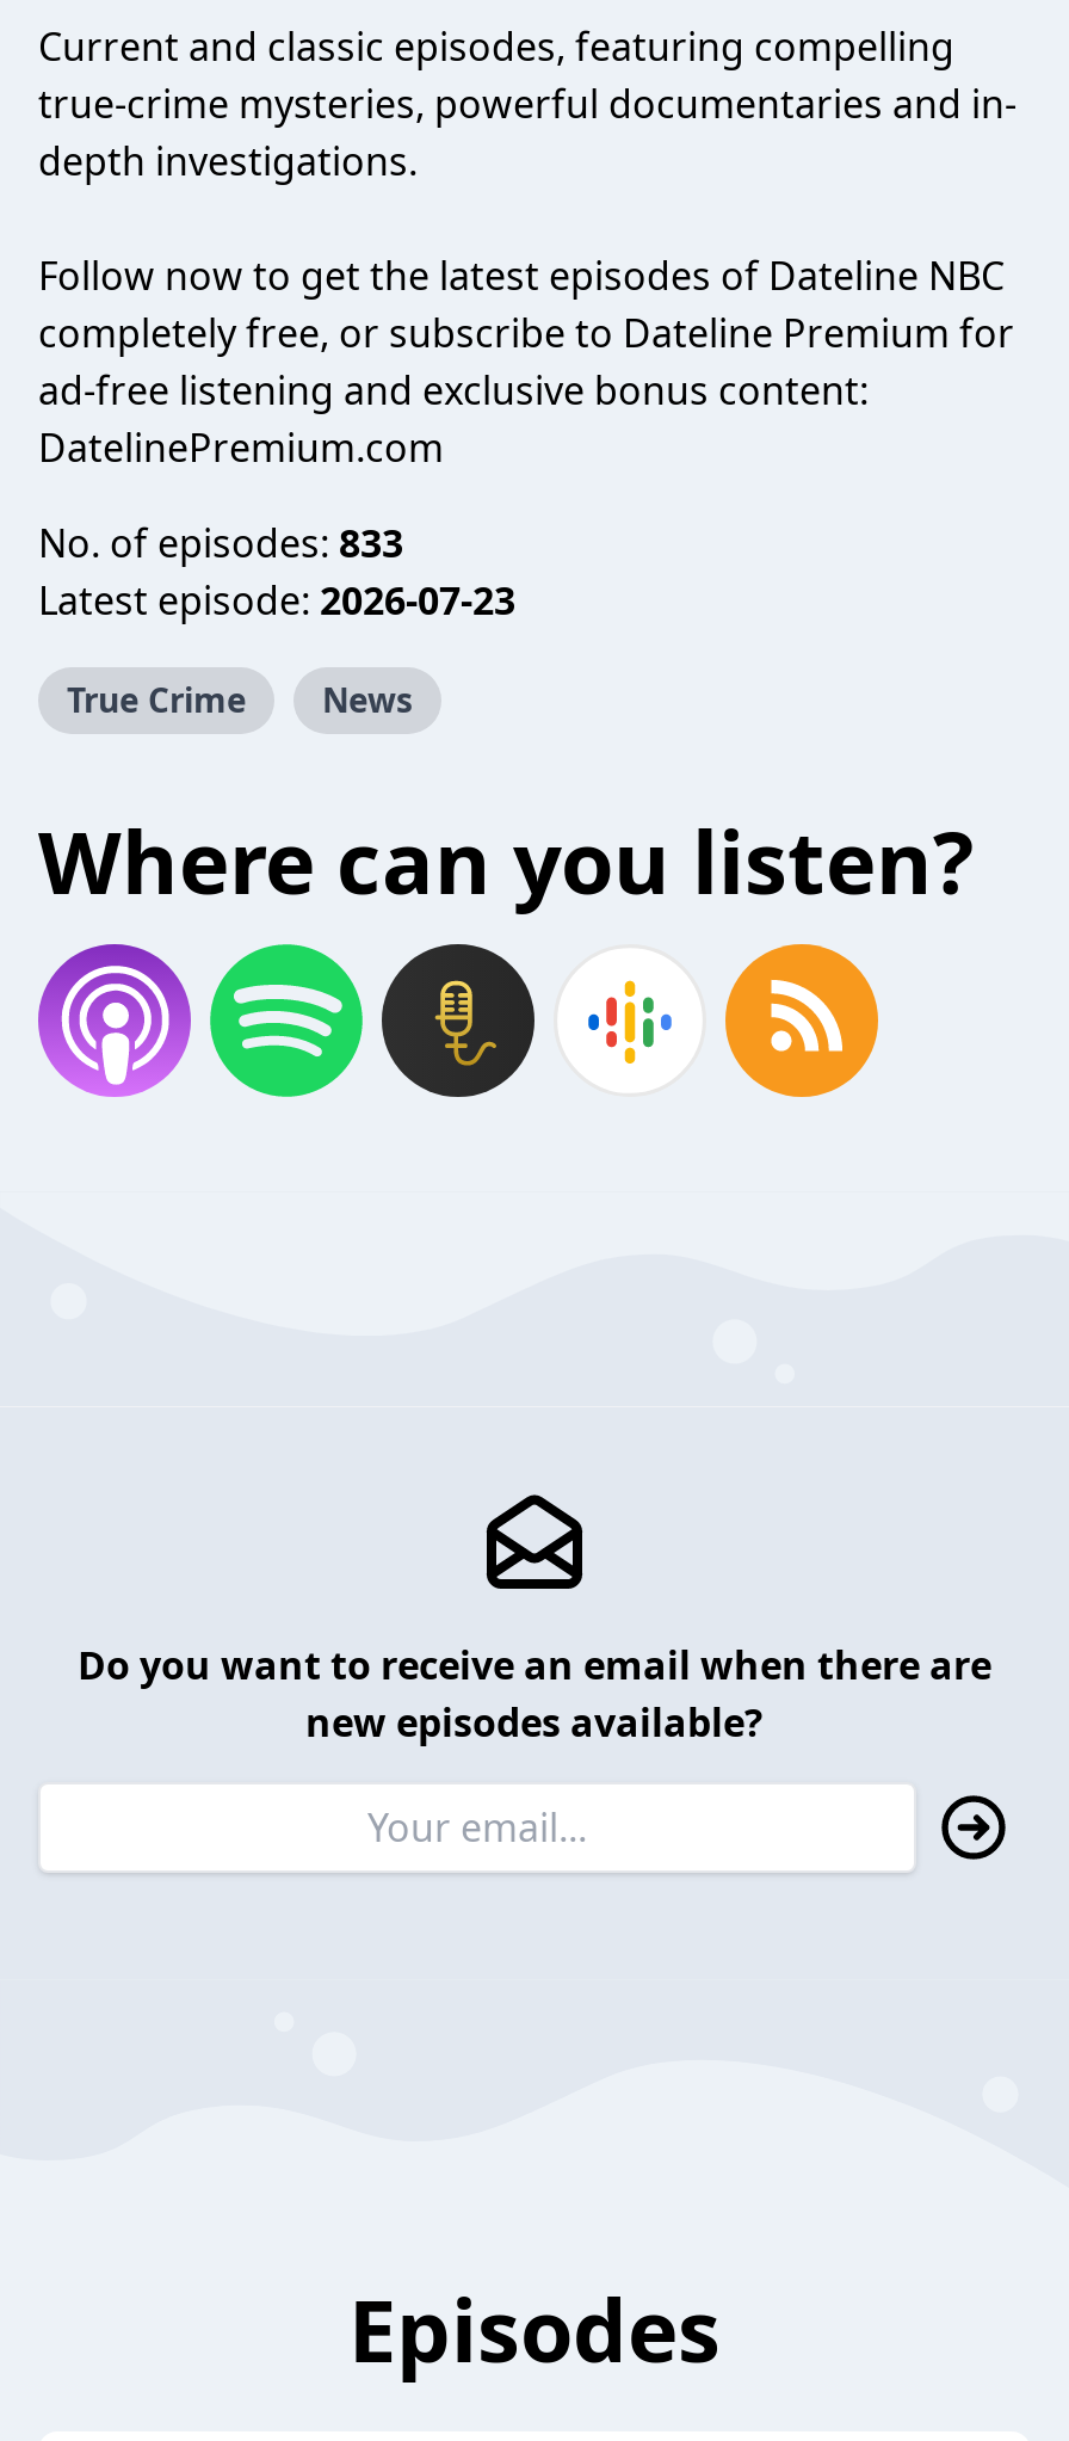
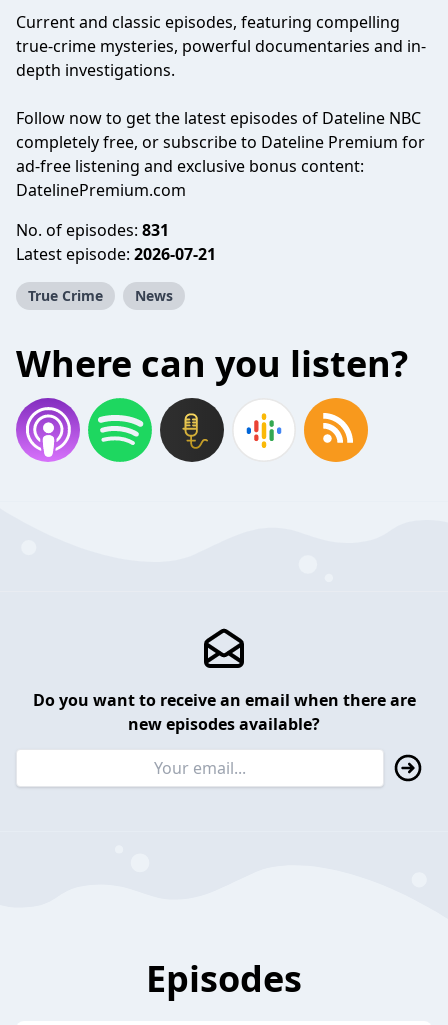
[38,517,403,569] No. of episodes: 833 -> [16,219,169,241] No. of episodes: 831
[38,574,515,627] Latest episode: 2026-07-23 -> [16,243,216,265] Latest episode: 2026-07-21

